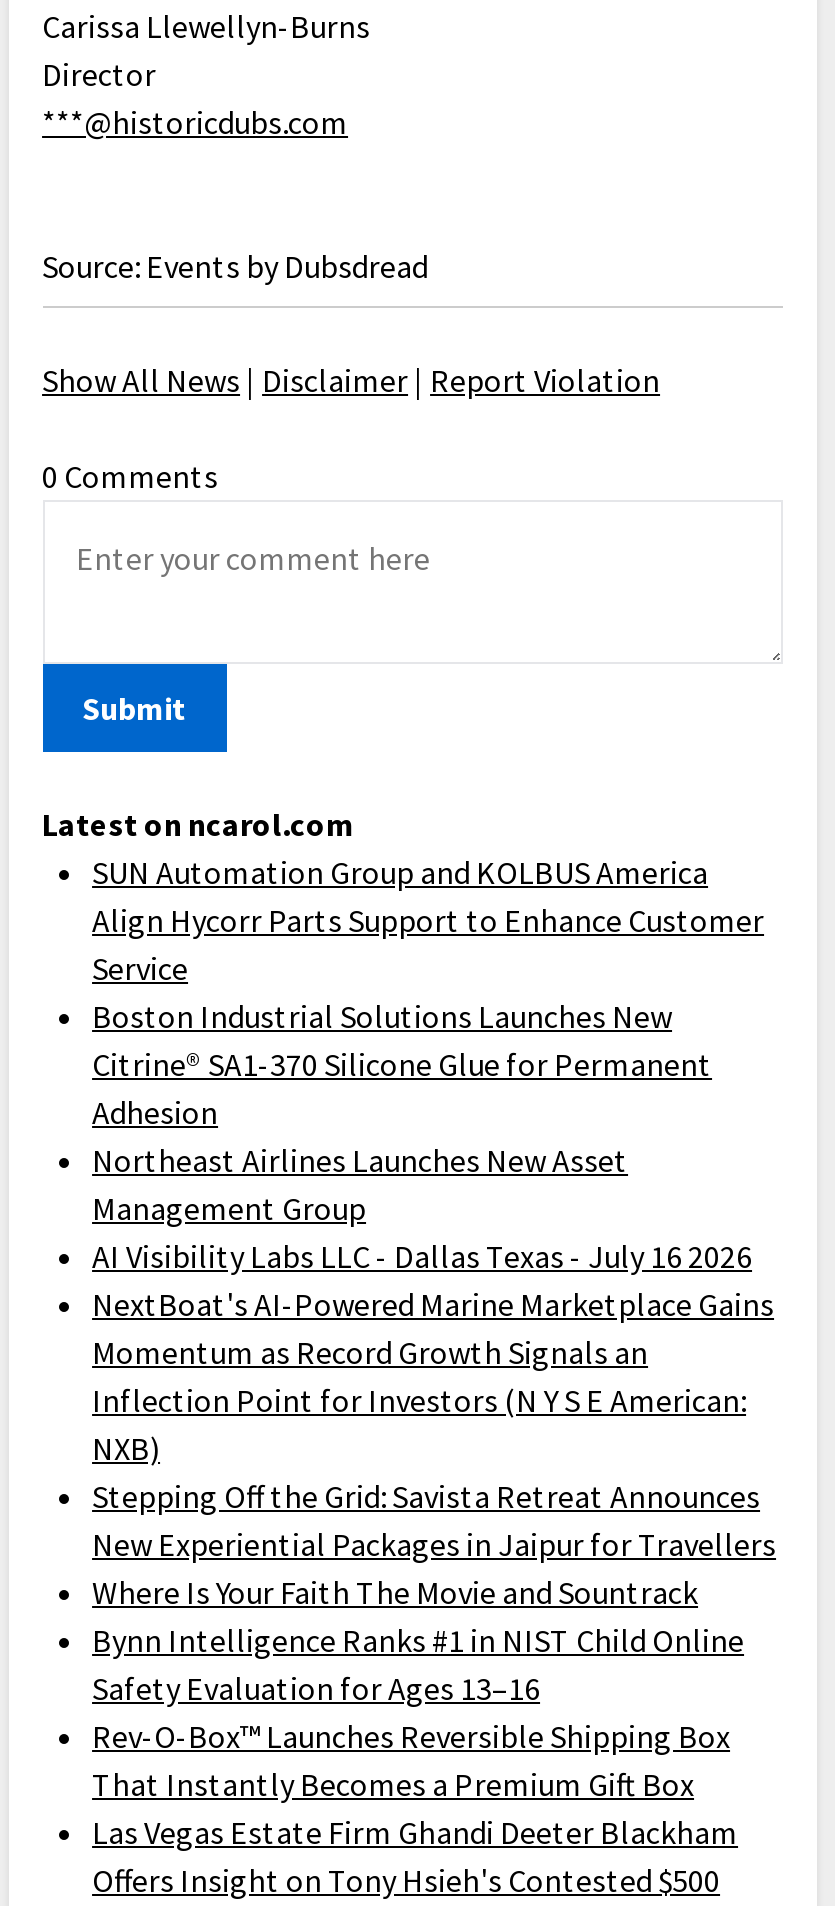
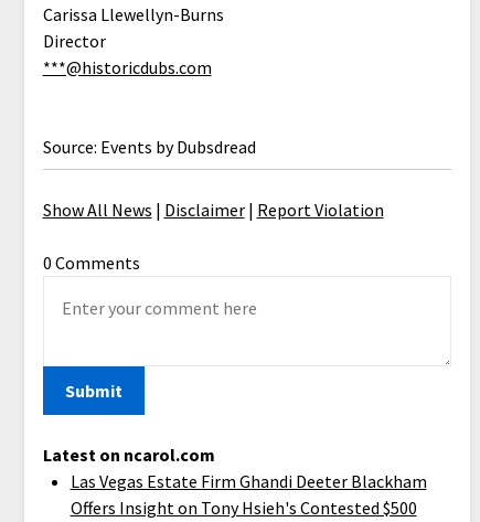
[92,852,776,1804] SUN Automation Group and KOLBUS America | Align Hycorr Parts Support to Enhance Customer | Service | Boston Industrial Solutions Launches New | Citrine® SA1-370 Silicone Glue for Permanent | Adhesion | Northeast Airlines Launches New Asset | Management Group | AI Visibility Labs LLC - Dallas Texas - July 16 2026 | NextBoat's AI-Powered Marine Marketplace Gains | Momentum as Record Growth Signals an | Inflection Point for Investors (N Y S E American: | NXB) | Stepping Off the Grid: Savista Retreat Announces | New Experiential Packages in Jaipur for Travellers | Where Is Your Faith The Movie and Sountrack | Bynn Intelligence Ranks #1 in NIST Child Online | Safety Evaluation for Ages 13–16 | Rev-O-Box™ Launches Reversible Shipping Box | That Instantly Becomes a Premium Gift Box -> none

